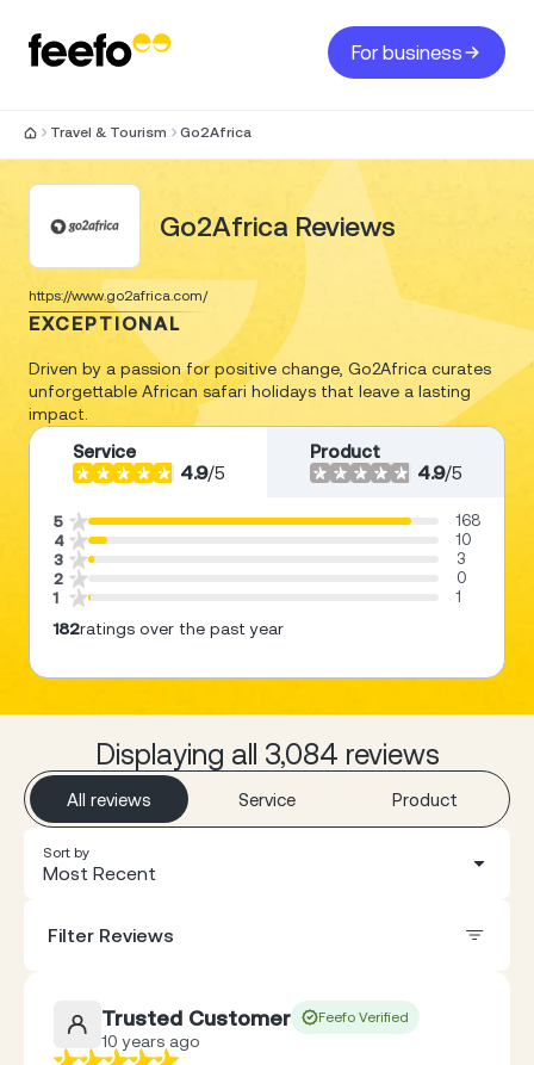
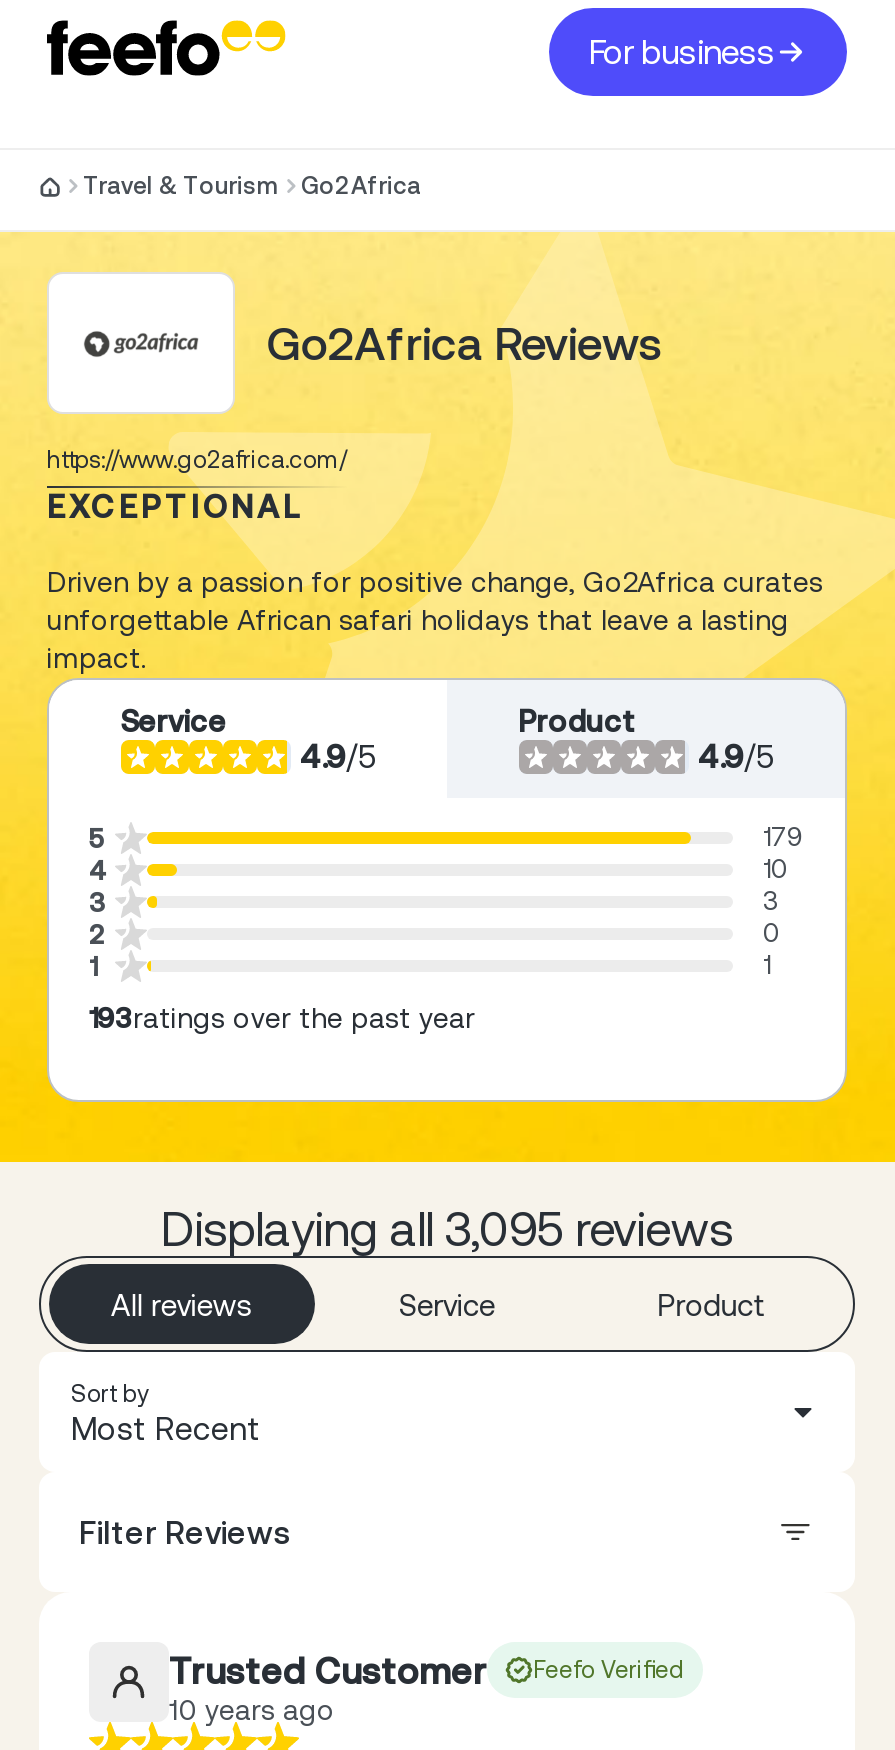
[457,512,480,530] 168 -> [763,823,805,853] 179
[54,619,284,638] 182ratings over the past year -> [89,1003,475,1035] 193ratings over the past year
[95,739,439,771] Displaying all 3,084 reviews -> [161,1203,733,1257] Displaying all 3,095 reviews

